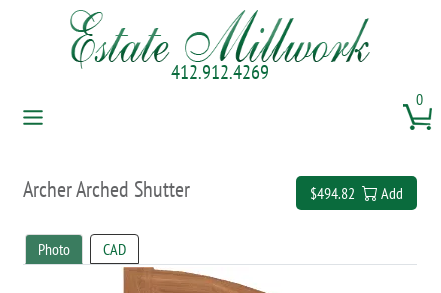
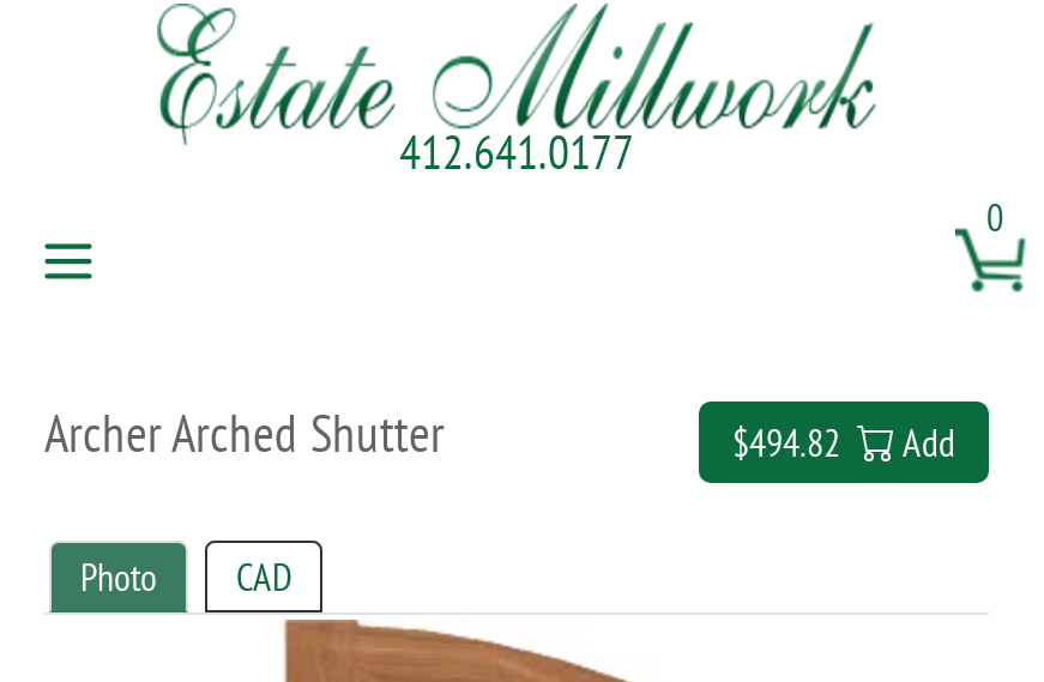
[171,59,269,85] 412.912.4269 -> [399,121,634,183] 412.641.0177

